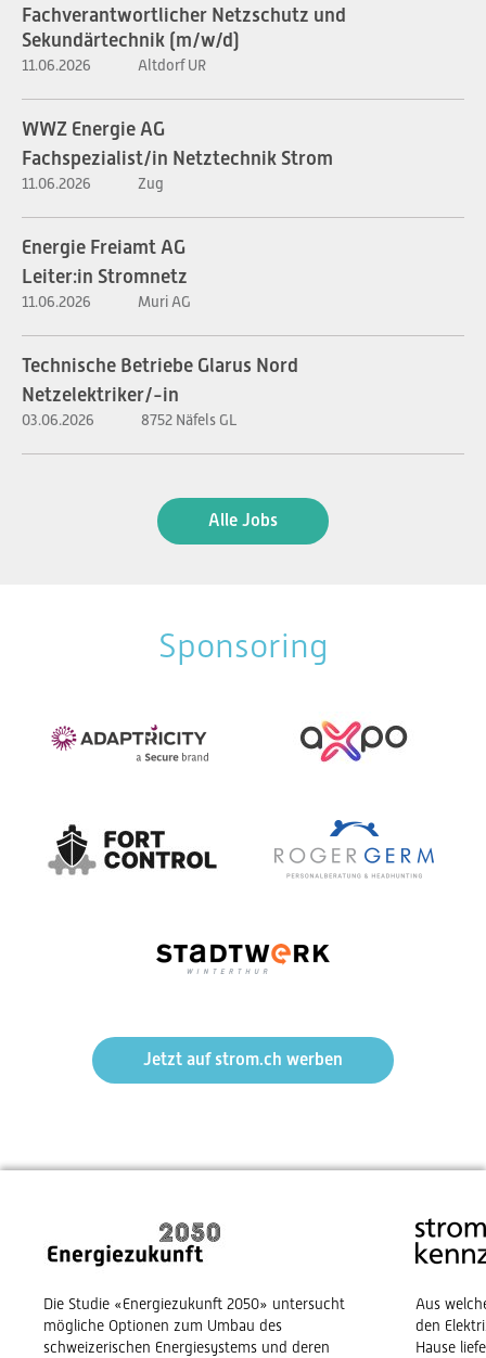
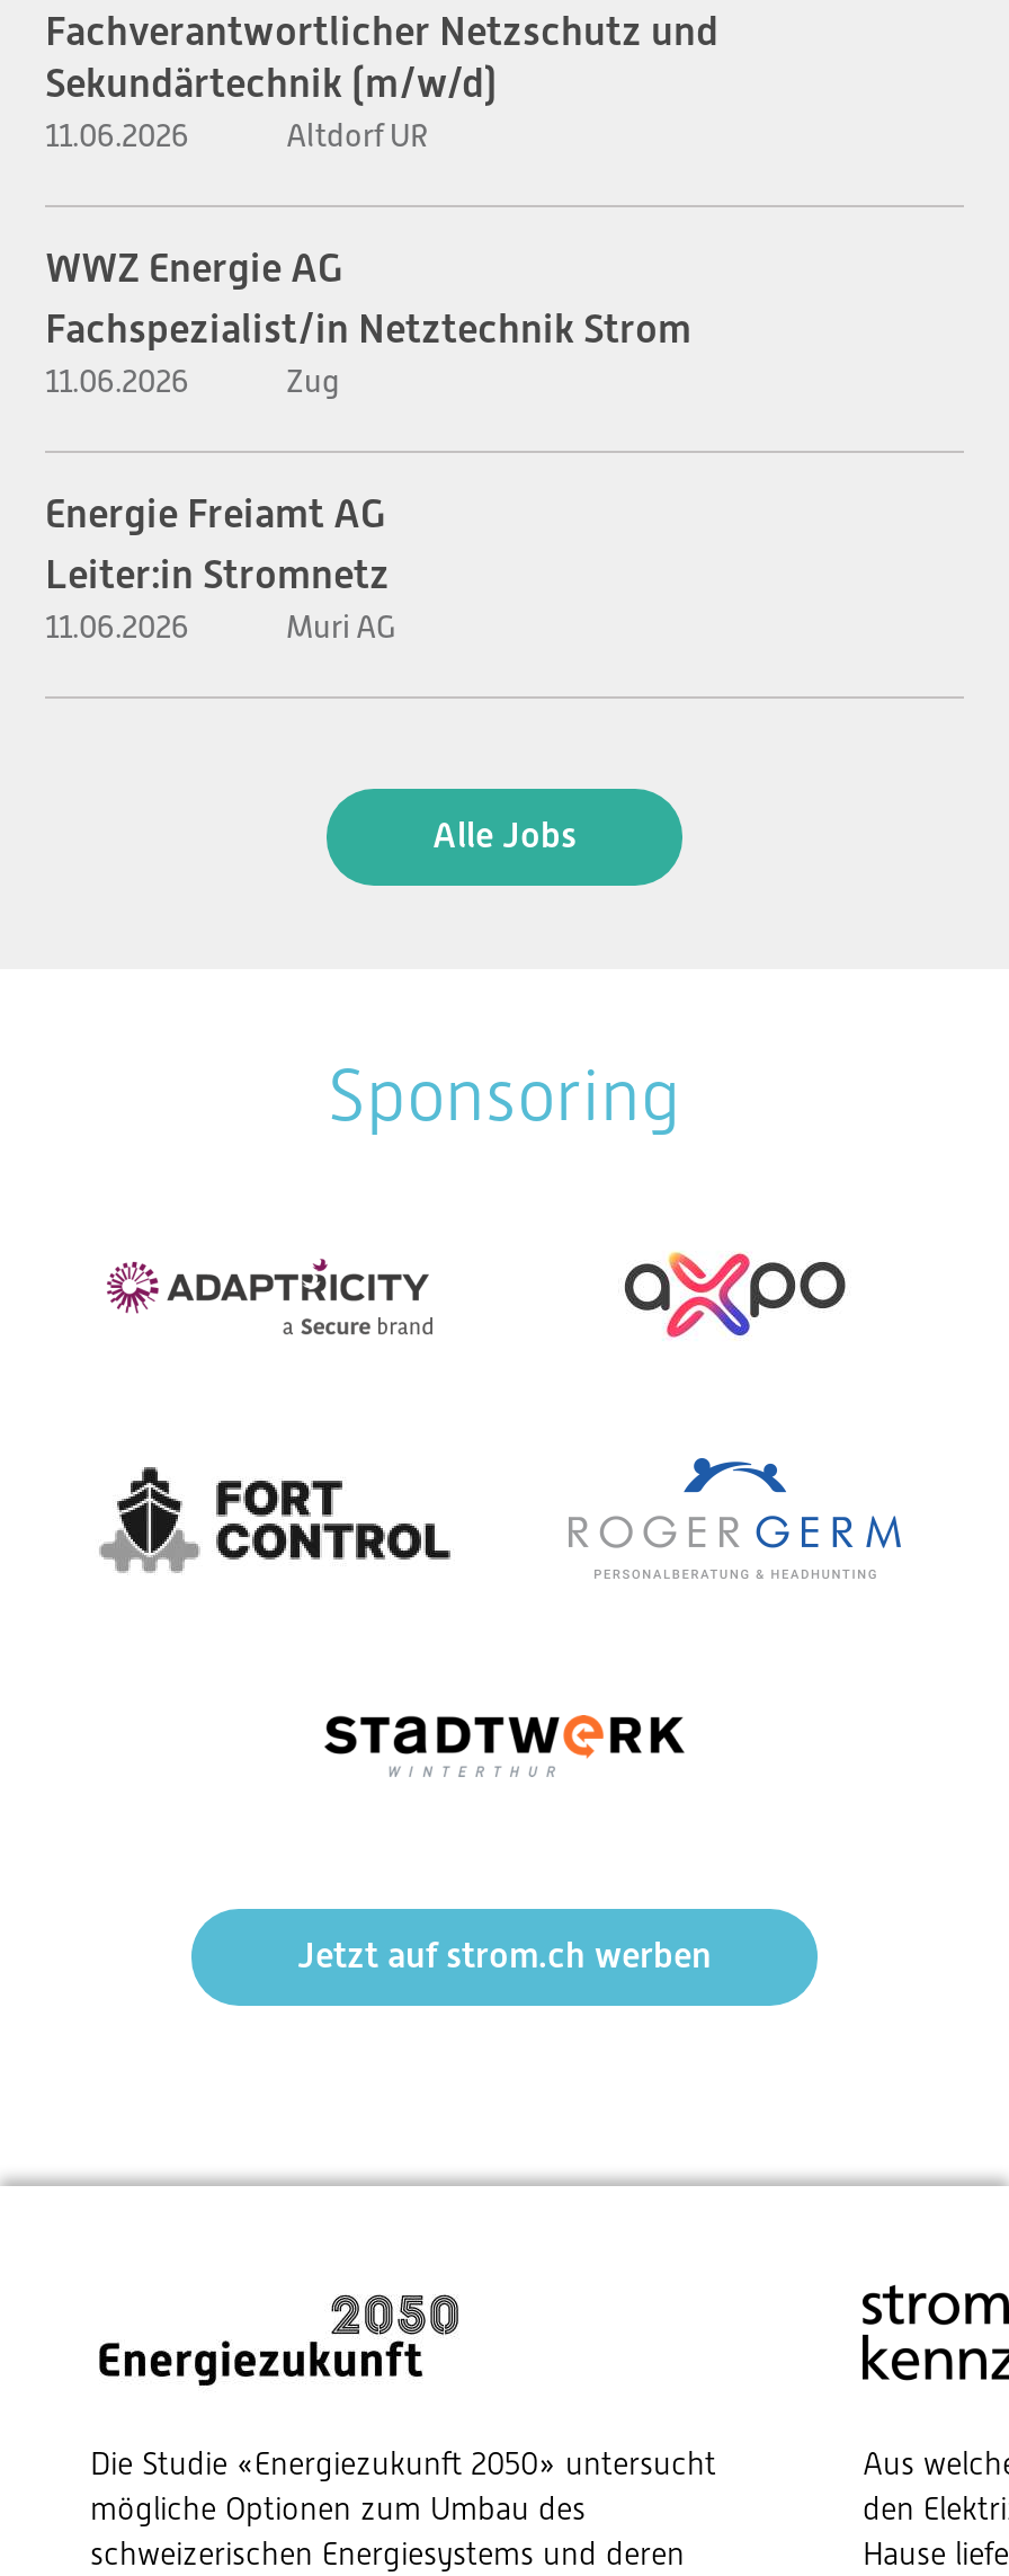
[22,354,298,428] Technische Betriebe Glarus Nord | Netzelektriker/-in | 03.06.2026 | 8752 Näfels GL -> none

